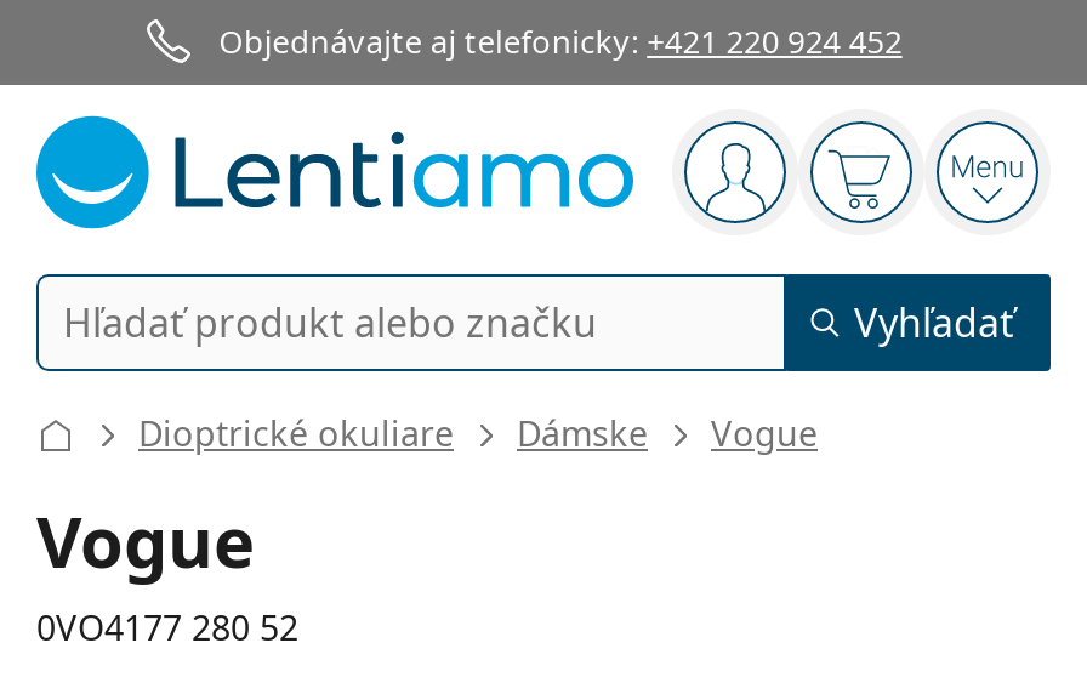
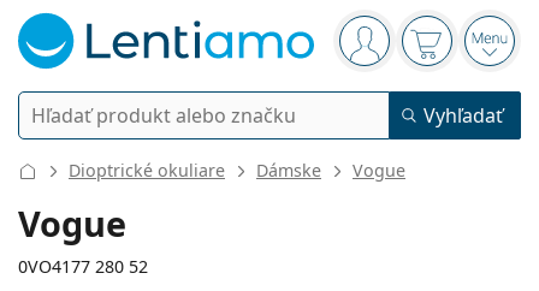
[219,19,902,63] Objednávajte aj telefonicky: +421 220 924 452 -> none

